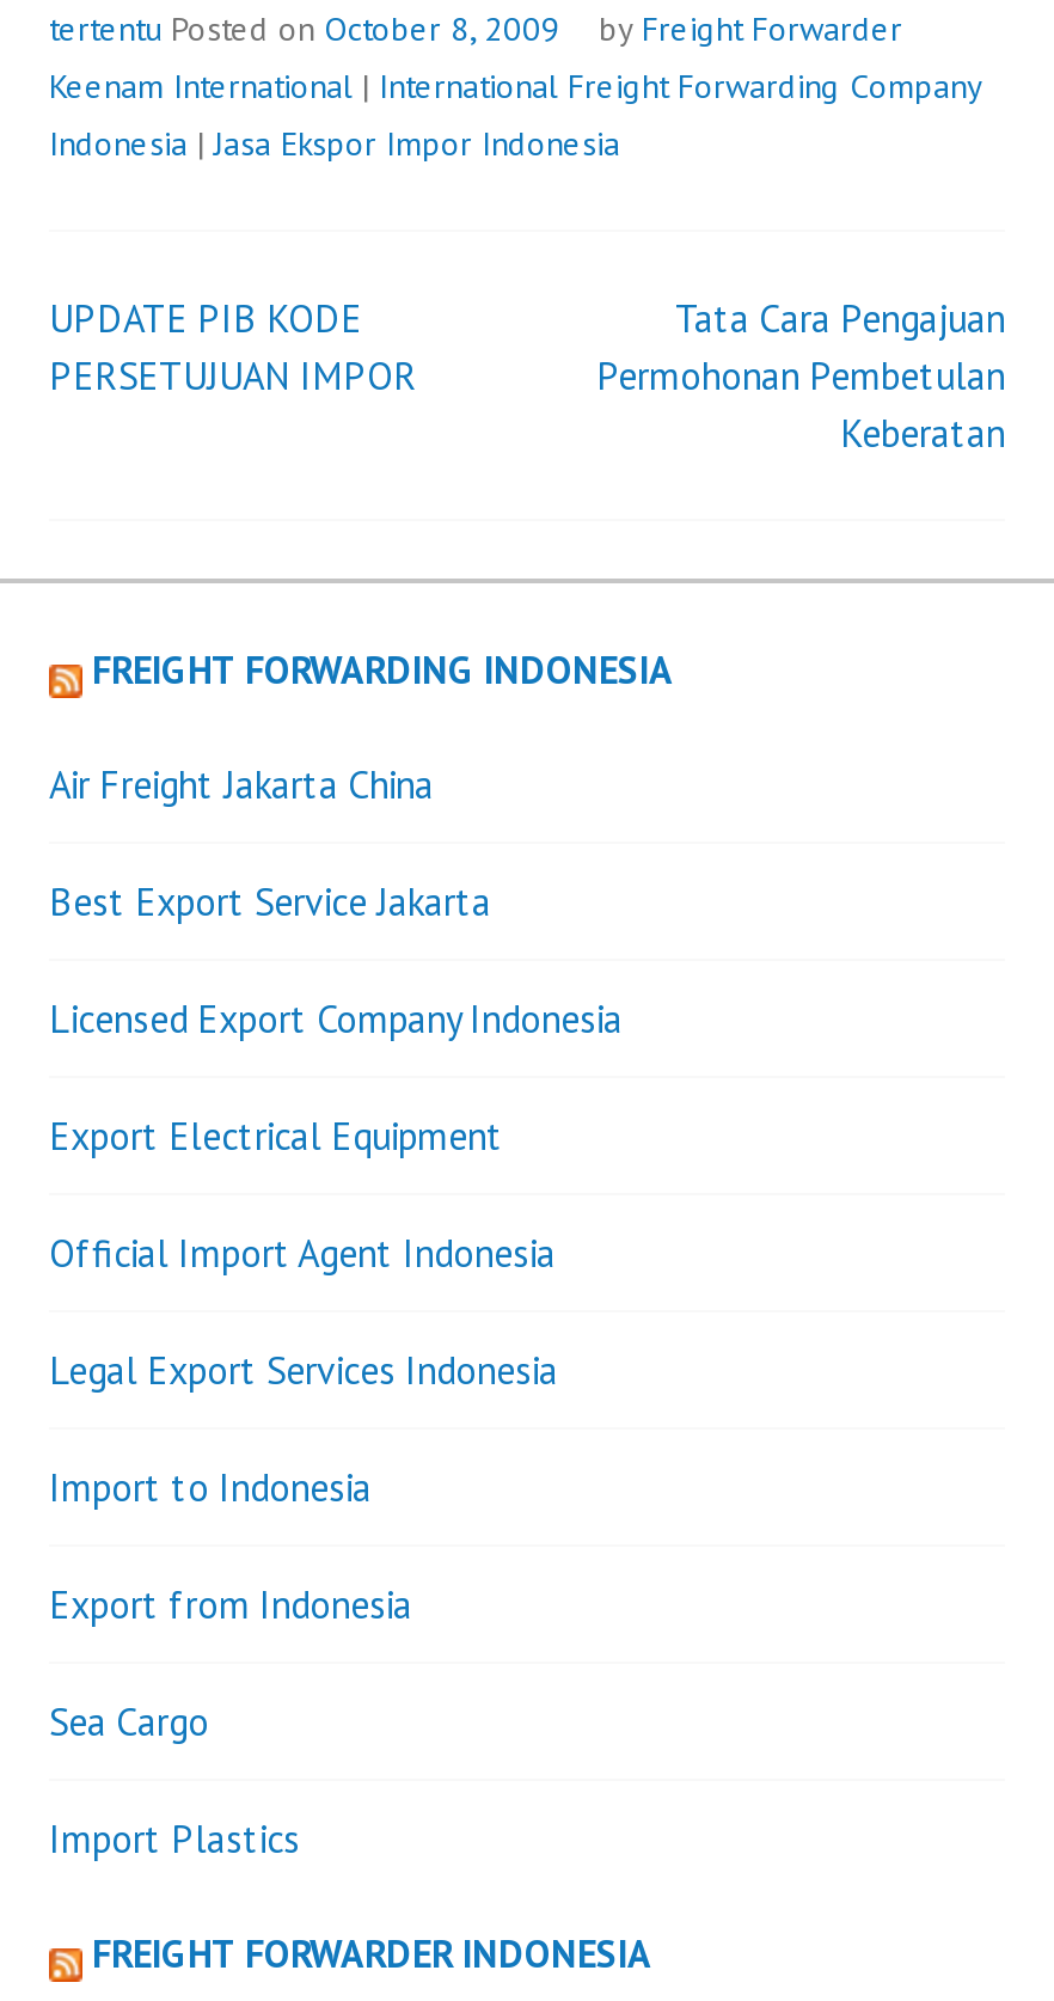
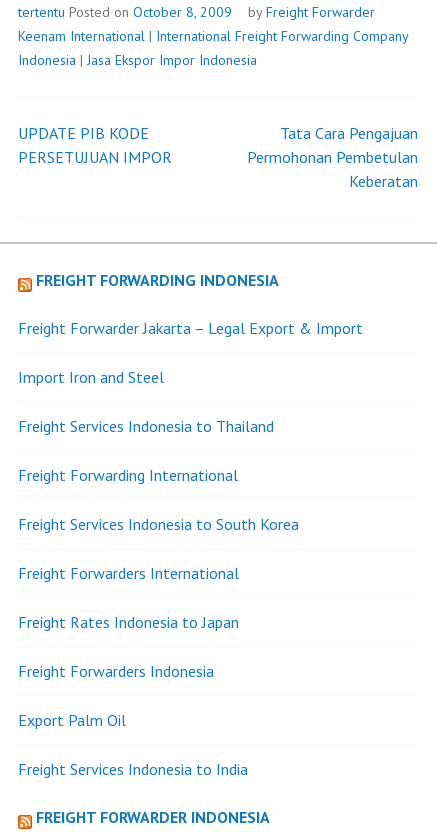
[49,760,434,808] Air Freight Jakarta China -> [18,318,363,338] Freight Forwarder Jakarta – Legal Export & Import
[49,877,491,925] Best Export Service Jakarta -> [18,367,164,387] Import Iron and Steel
[49,995,623,1042] Licensed Export Company Indonesia -> [18,416,274,436] Freight Services Indonesia to Thailand
[49,1112,503,1159] Export Electrical Equipment -> [18,465,238,485] Freight Forwarding International
[49,1229,556,1277] Official Import Agent Indonesia -> [18,514,299,534] Freight Services Indonesia to South Korea
[49,1346,558,1394] Legal Export Services Indonesia -> [18,563,239,583] Freight Forwarders International
[49,1463,372,1511] Import to Indonesia -> [18,612,239,632] Freight Rates Indonesia to Japan
[49,1580,412,1628] Export from Indonesia -> [18,661,214,681] Freight Forwarders Indonesia
[49,1697,209,1745] Sea Cargo -> [18,710,126,730] Export Palm Oil
[49,1815,300,1862] Import Plastics -> [18,759,248,779] Freight Services Indonesia to India

